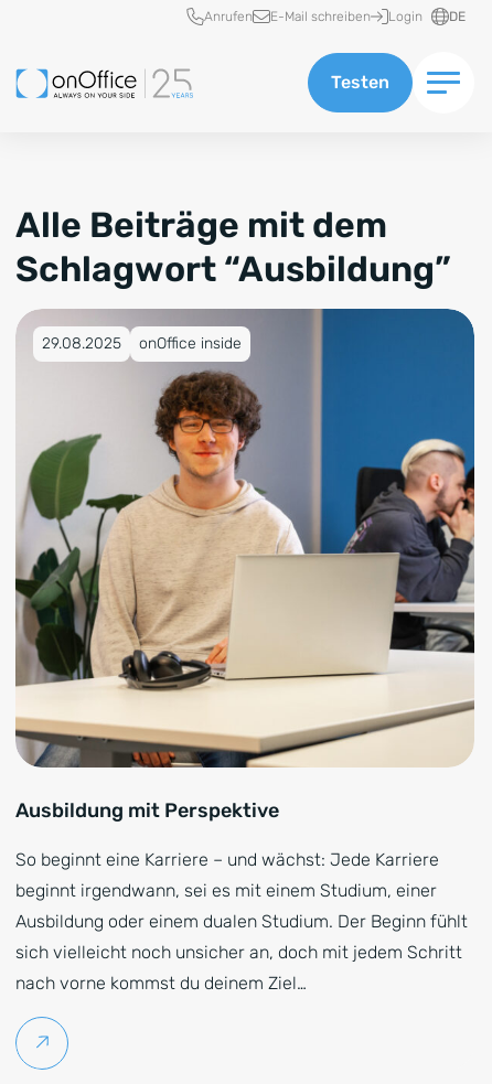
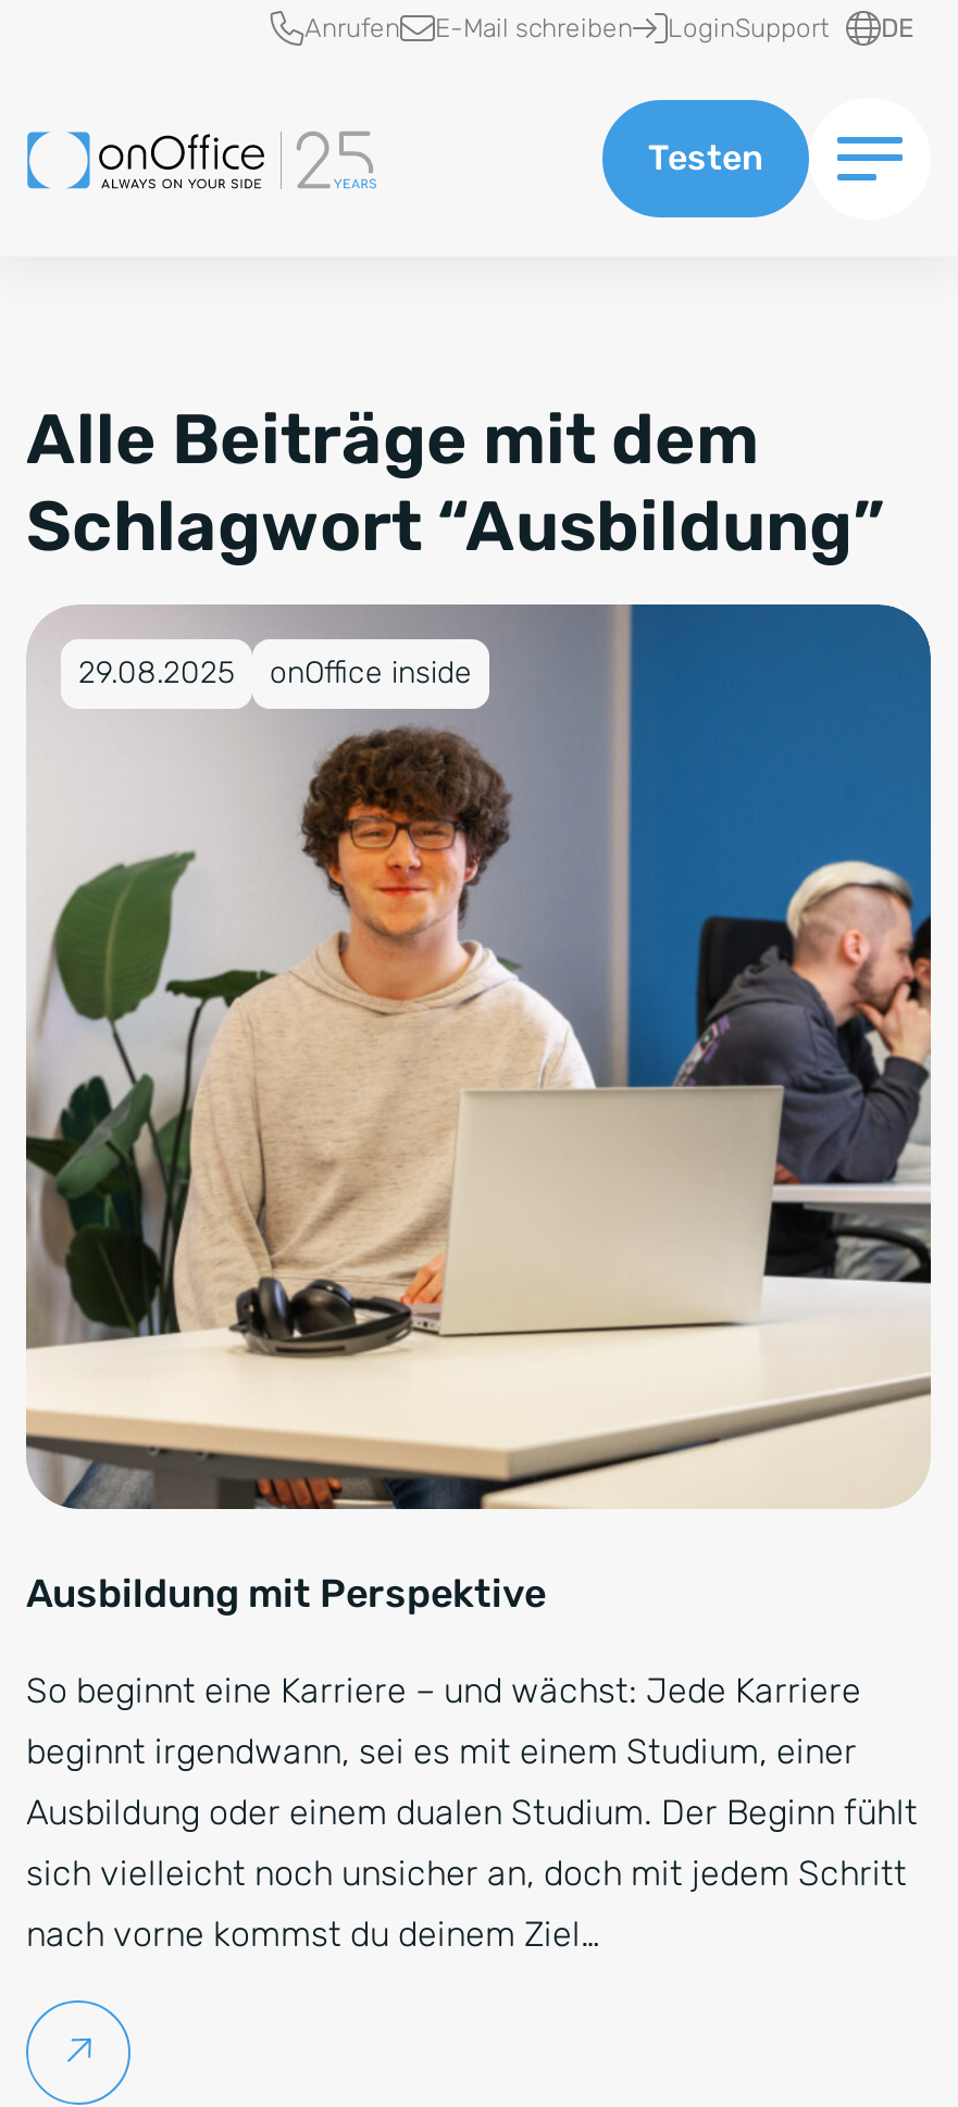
[388,8,423,24] Login -> [668,12,829,42] LoginSupport

